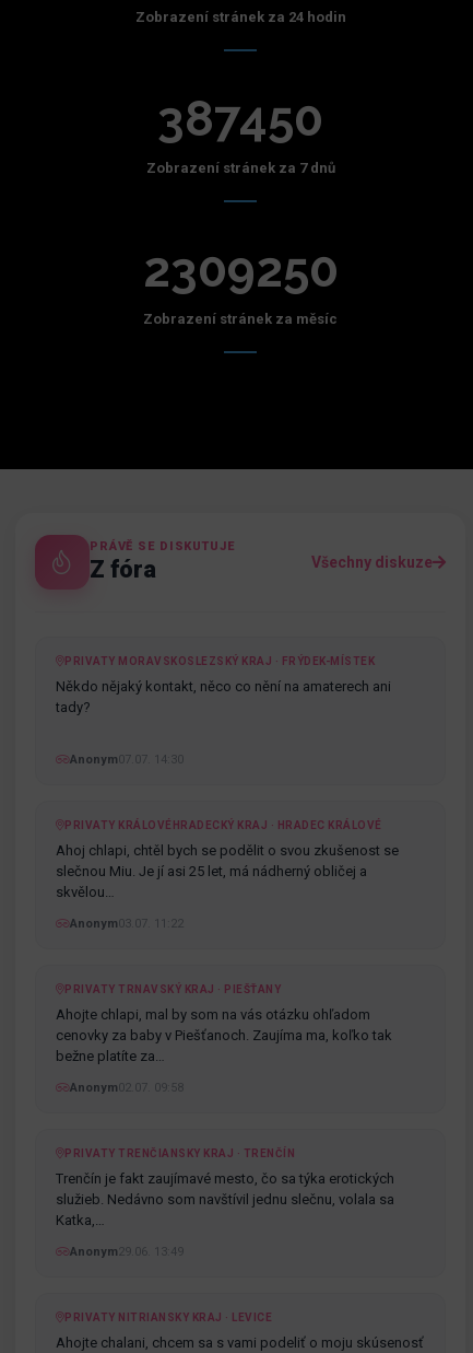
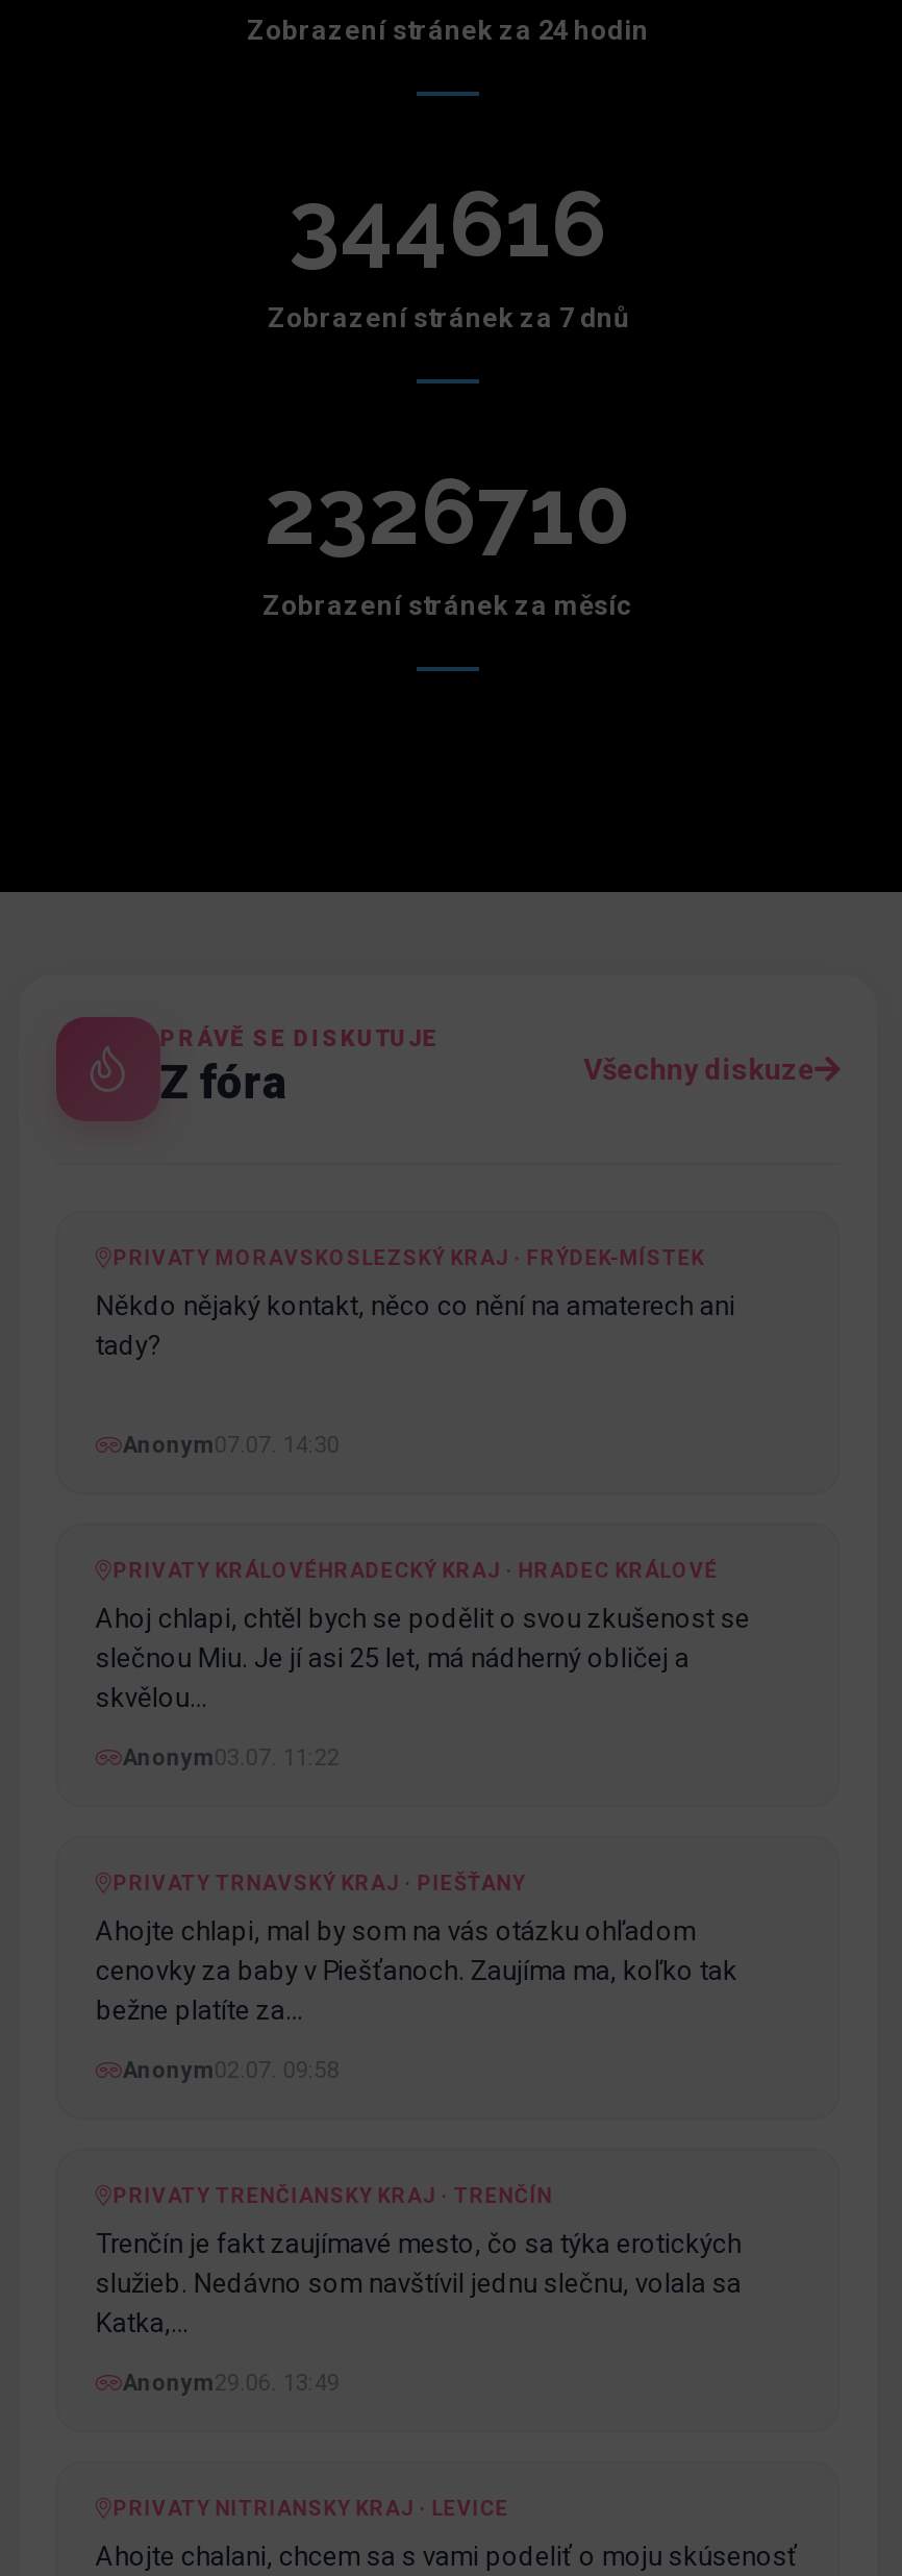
[157,91,323,146] 387450 -> [289,171,607,277] 344616
[143,242,338,297] 2309250 -> [265,458,631,565] 2326710

